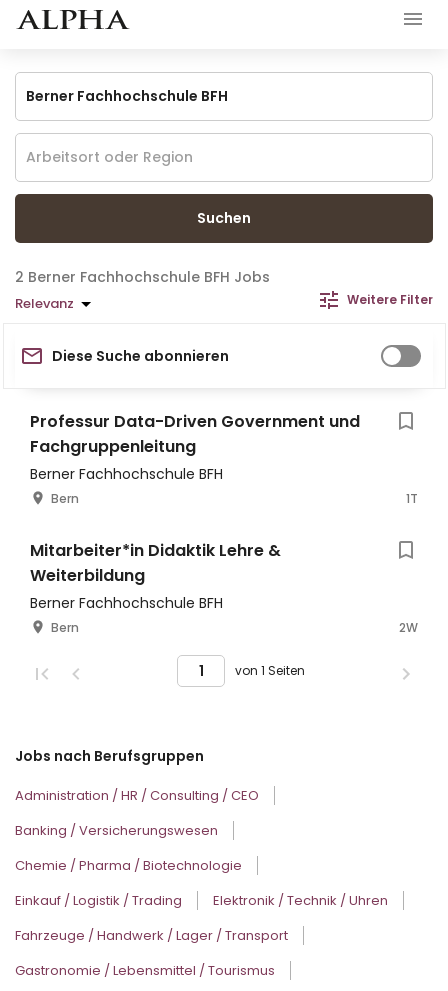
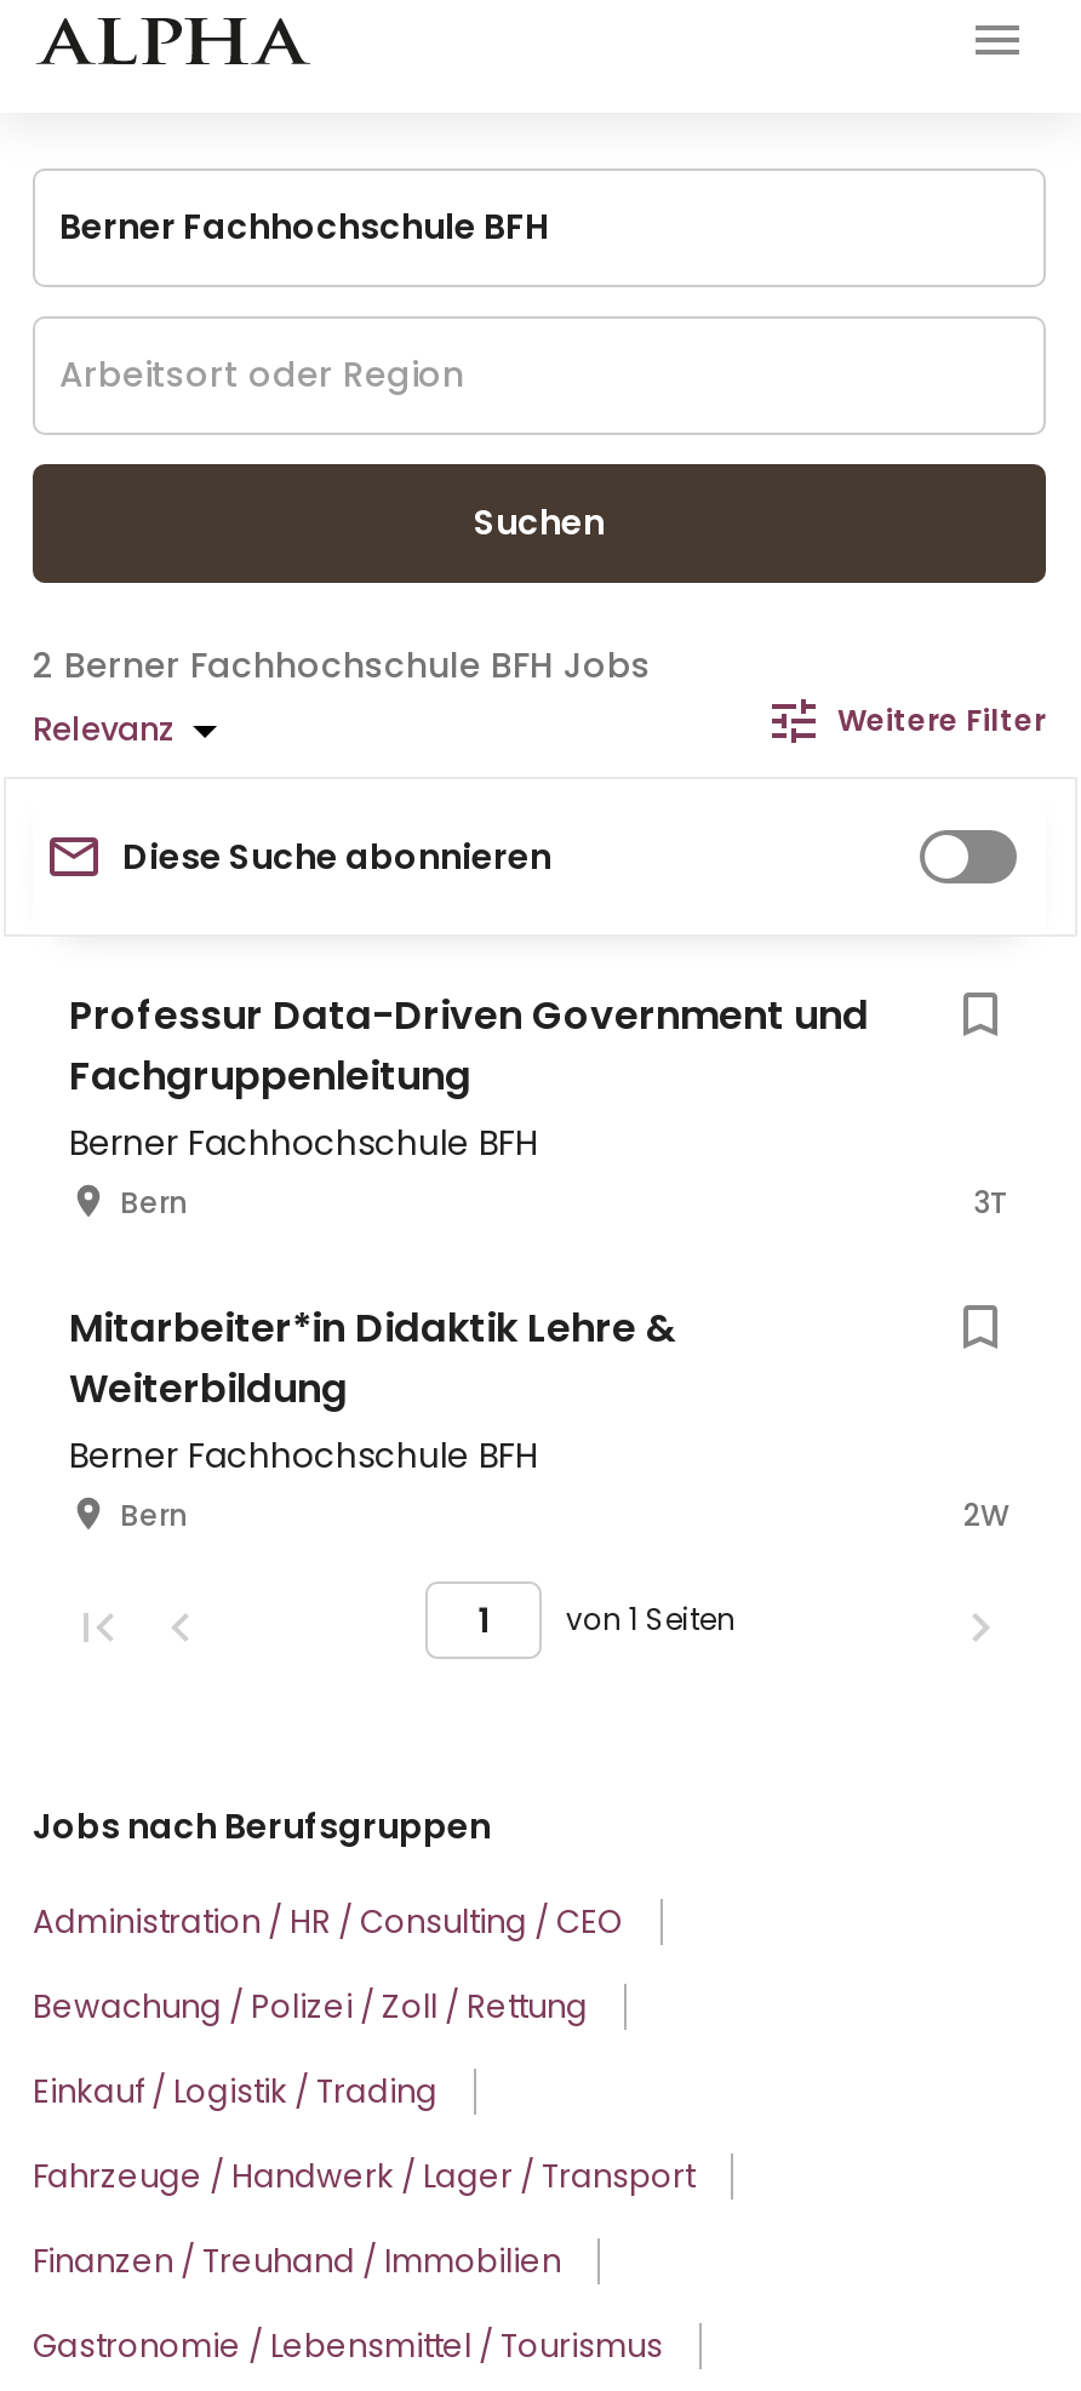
[406,490,418,507] 1T -> [973,1182,1009,1223] 3T
[15,821,242,875] Banking / Versicherungswesen | Chemie / Pharma / Biotechnologie -> [33,1984,588,2030] Bewachung / Polizei / Zoll / Rettung
moved [15,891,288,945] -> [33,2069,694,2200]: Einkauf / Logistik / Trading | Fahrzeuge / Handwerk / Lager / Transport
[213,891,388,910] Elektronik / Technik / Uhren -> none
none -> [33,2239,561,2285] Finanzen / Treuhand / Immobilien

